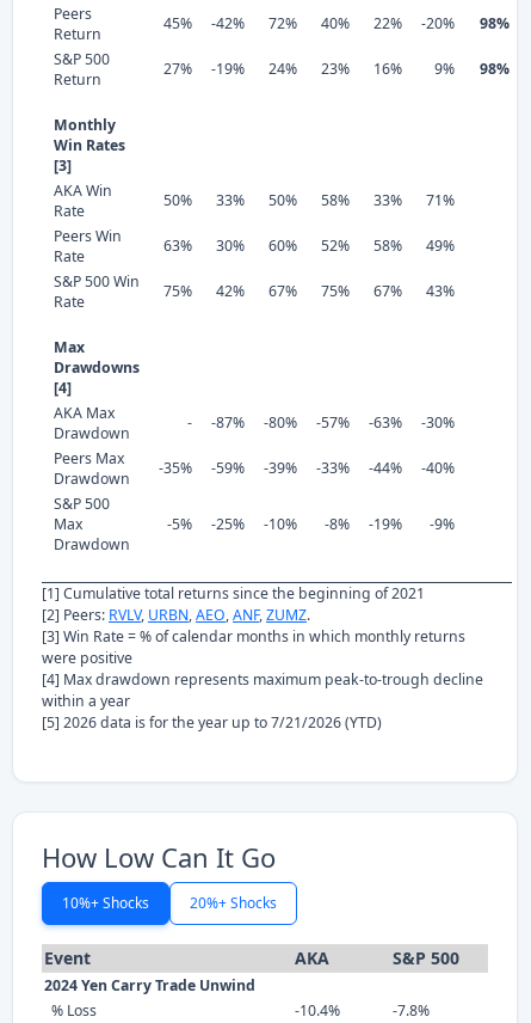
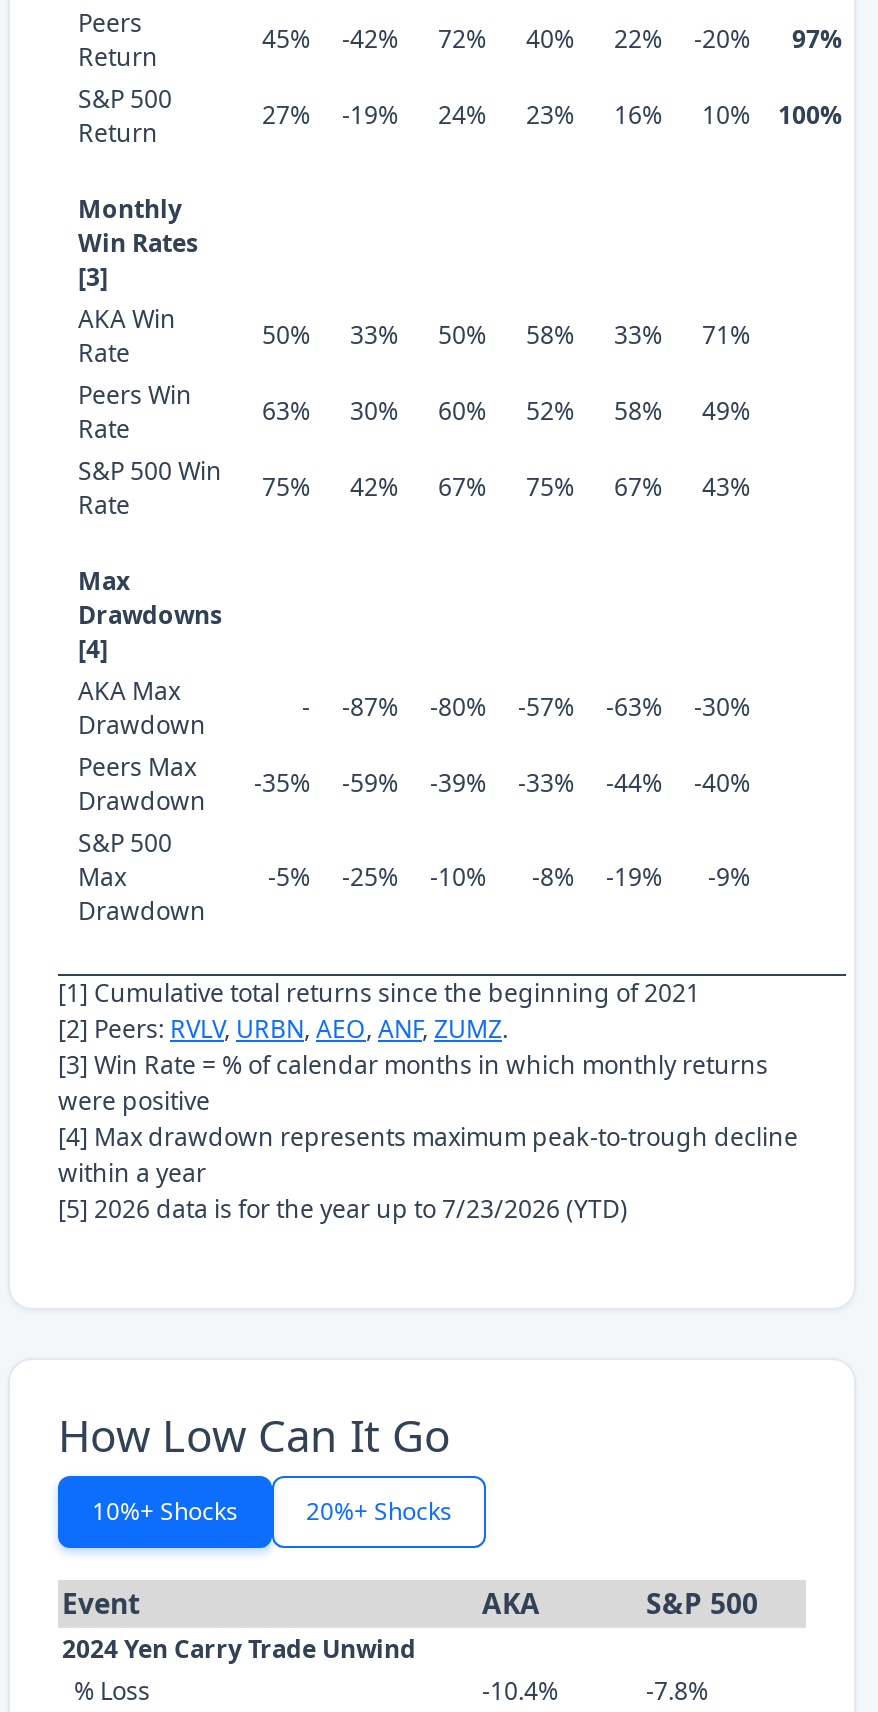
[163,13,510,33] 45% -42% 72% 40% 22% -20% 98% -> [262,22,842,56] 45% -42% 72% 40% 22% -20% 97%
[434,59,455,79] 9% -> [702,98,750,132] 10%
[480,59,510,79] 98% -> [778,98,842,132] 100%
[42,712,382,733] [5] 2026 data is for the year up to 7/21/2026 (YTD) -> [58,1192,628,1226] [5] 2026 data is for the year up to 7/23/2026 (YTD)

